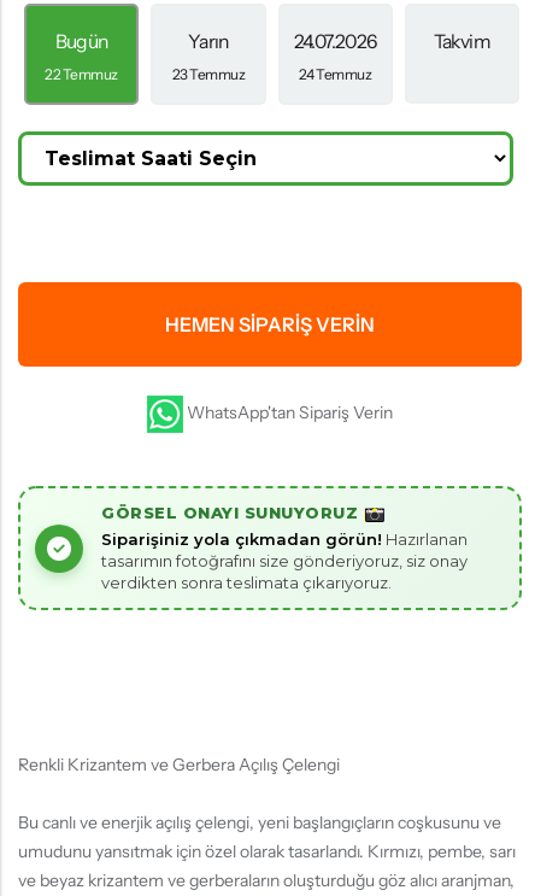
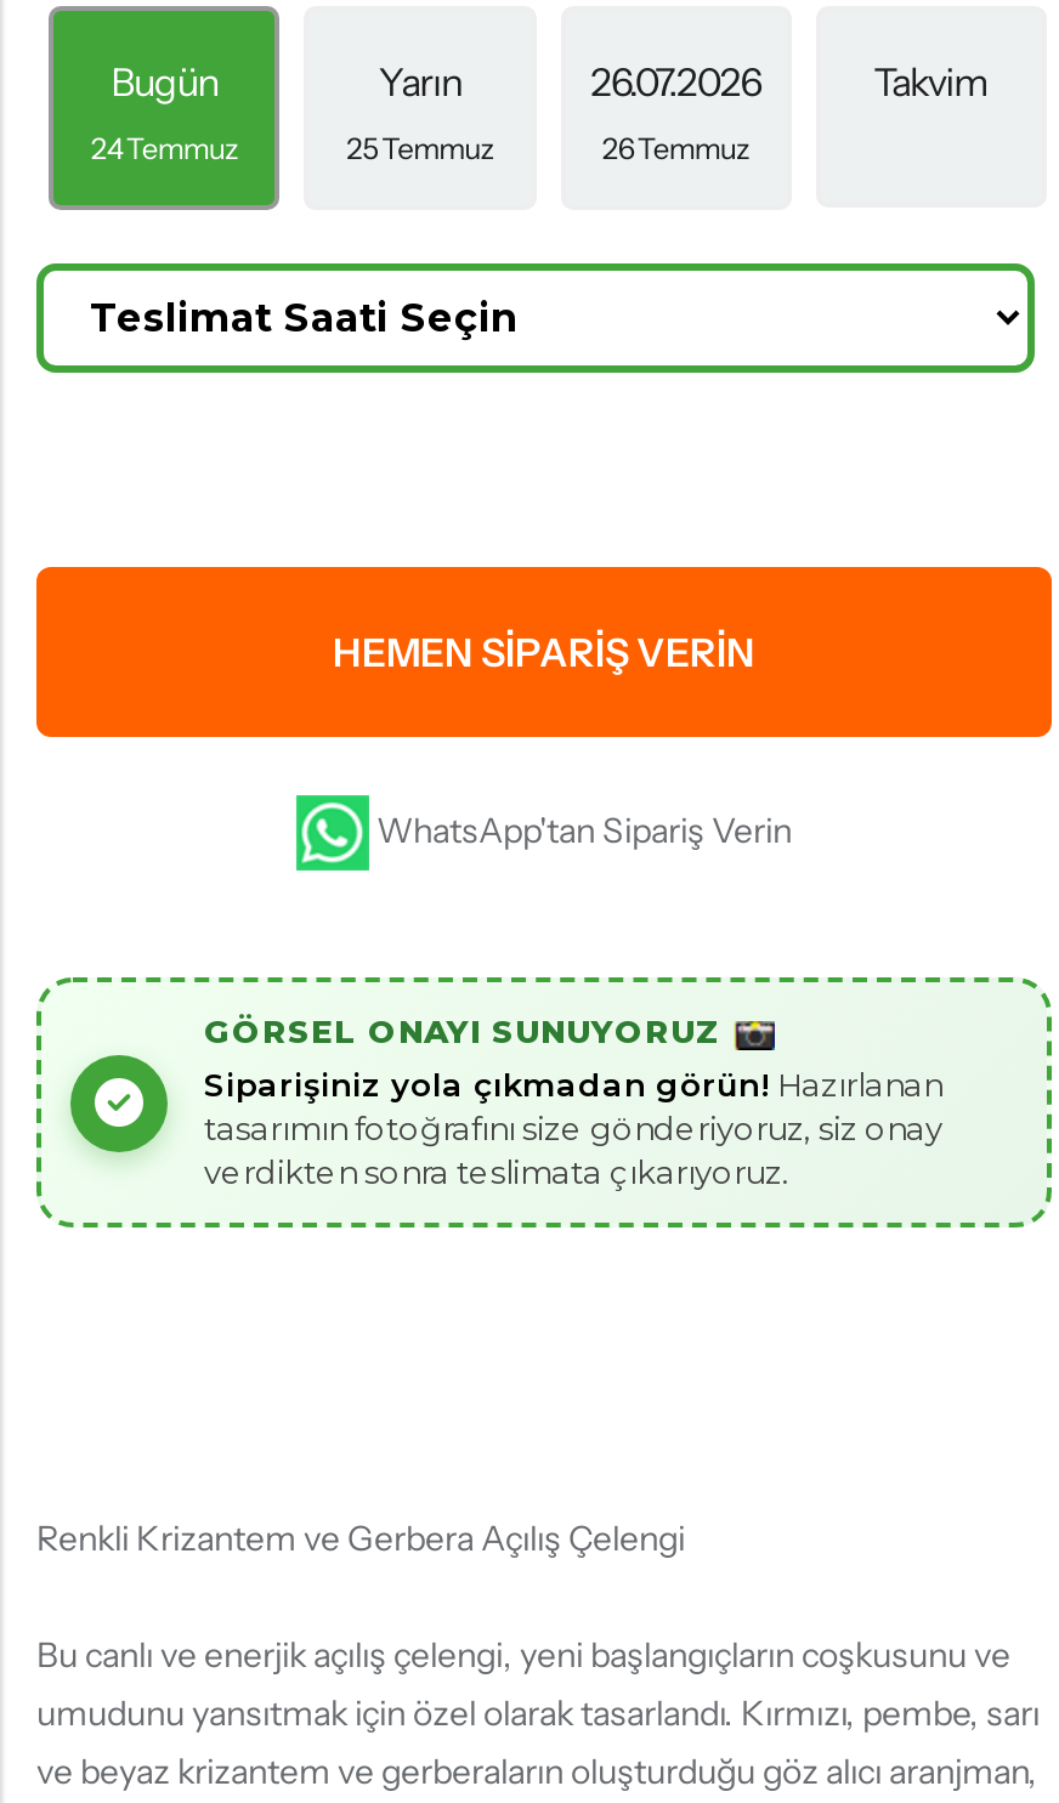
[294,30,377,53] 24.07.2026 -> [590,59,760,105] 26.07.2026
[45,65,118,83] 22 Temmuz -> [91,129,238,166] 24 Temmuz
[172,65,245,83] 23 Temmuz -> [346,129,493,166] 25 Temmuz
[299,65,372,83] 24 Temmuz -> [602,129,749,166] 26 Temmuz

